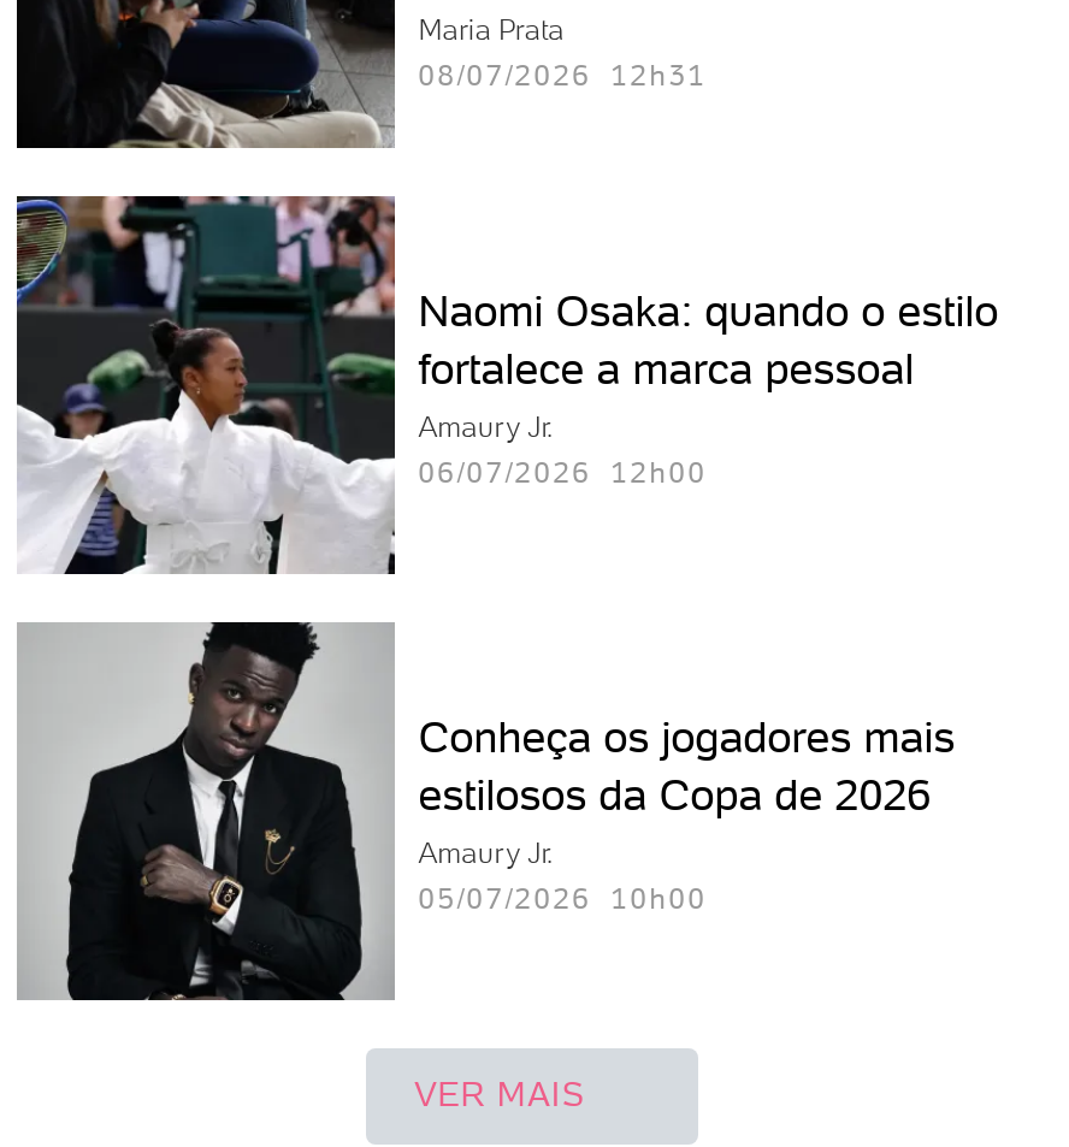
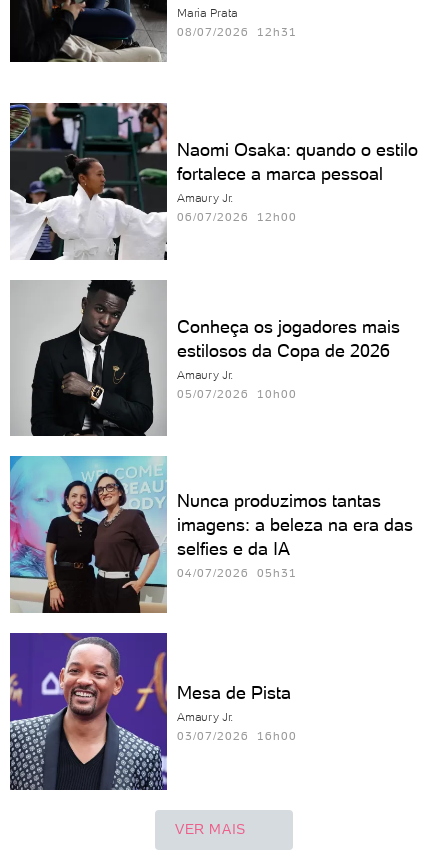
none -> [9,455,413,614] [image] | Nunca produzimos tantas | imagens: a beleza na era das | selfies e da IA | 04/07/2026 05h31
none -> [10,633,297,791] [image] | Mesa de Pista | Amaury Jr. | 03/07/2026 16h00

